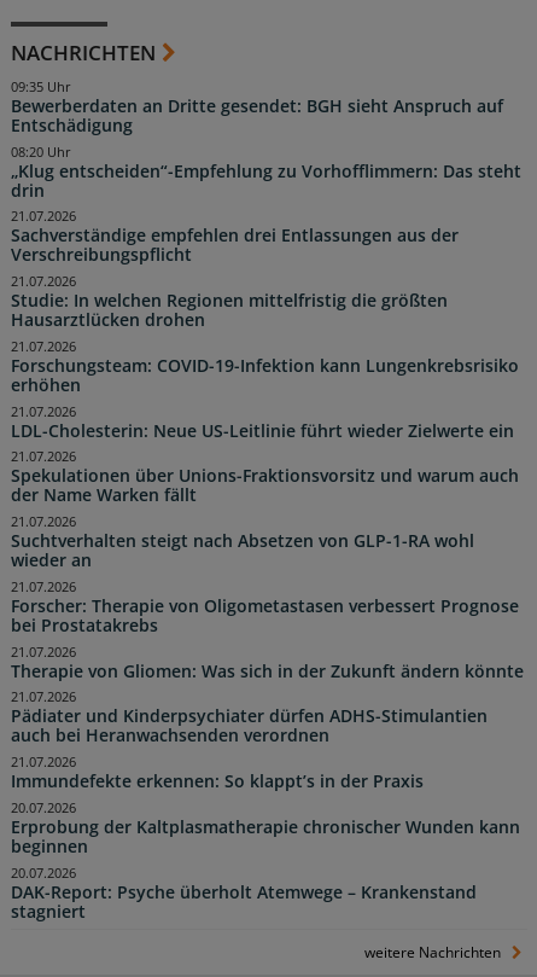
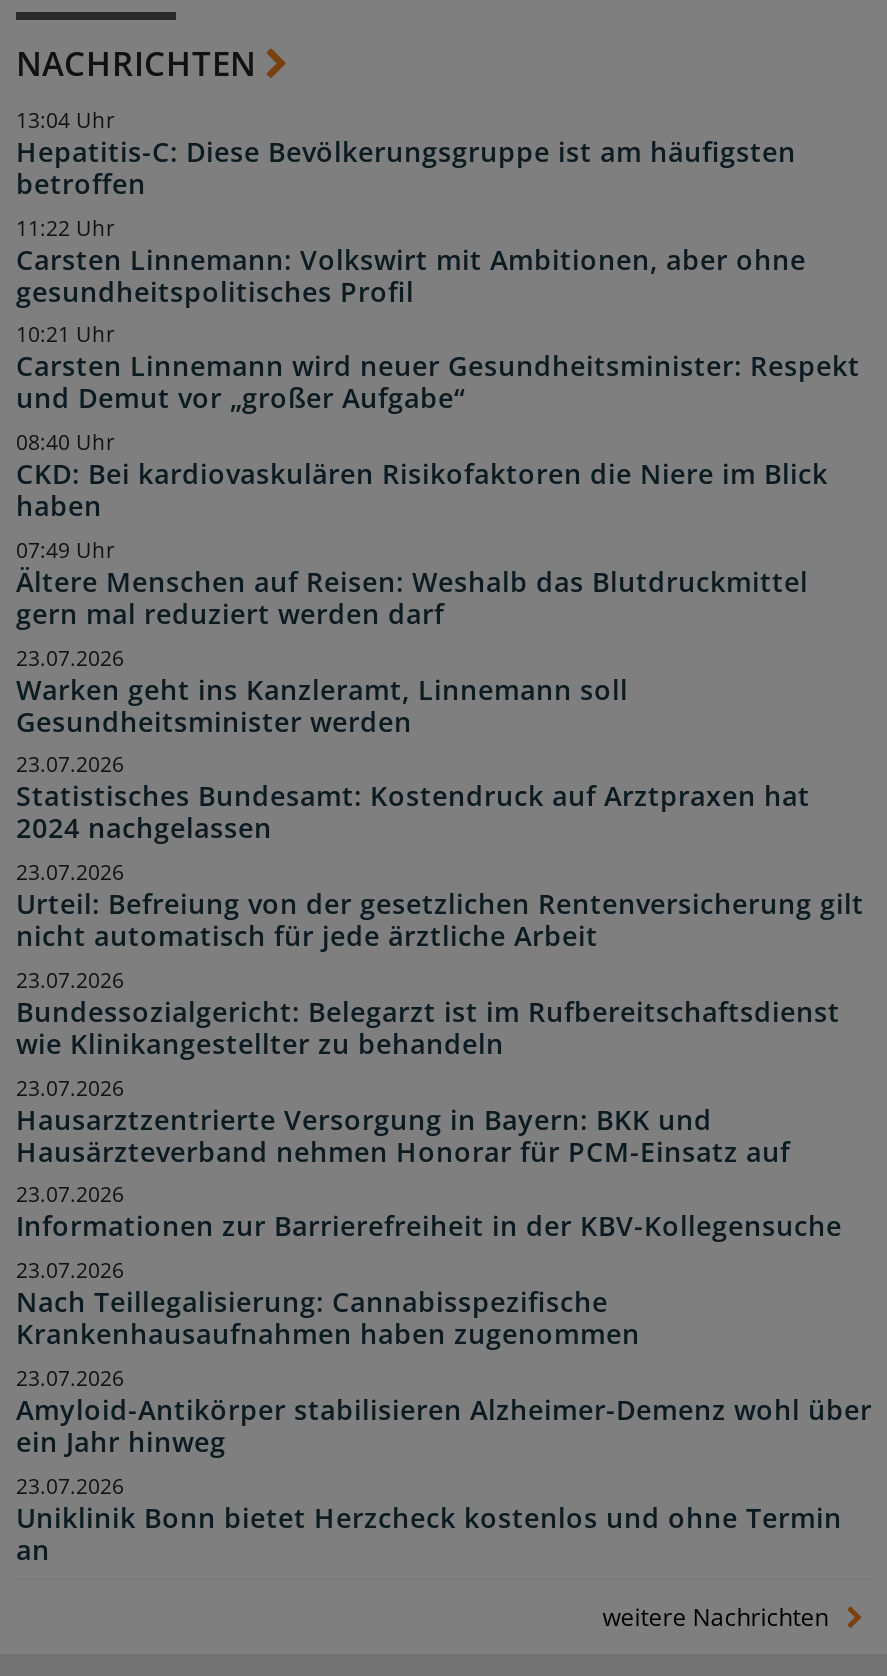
[11,78,71,95] 09:35 Uhr -> [16,106,116,134] 13:04 Uhr
[11,95,503,136] Bewerberdaten an Dritte gesendet: BGH sieht Anspruch auf | Entschädigung -> [16,134,796,202] Hepatitis-C: Diese Bevölkerungsgruppe ist am häufigsten | betroffen
[11,143,71,160] 08:20 Uhr -> [16,213,116,241] 11:22 Uhr
[11,160,521,201] „Klug entscheiden“-Empfehlung zu Vorhofflimmern: Das steht | drin -> [16,241,806,309] Carsten Linnemann: Volkswirt mit Ambitionen, aber ohne | gesundheitspolitisches Profil
[11,208,76,225] 21.07.2026 -> [16,321,116,349] 10:21 Uhr
[11,225,459,266] Sachverständige empfehlen drei Entlassungen aus der | Verschreibungspflicht -> [16,349,860,417] Carsten Linnemann wird neuer Gesundheitsminister: Respekt | und Demut vor „großer Aufgabe“
[11,273,76,290] 21.07.2026 -> [16,428,116,456] 08:40 Uhr
[11,290,448,331] Studie: In welchen Regionen mittelfristig die größten | Hausarztlücken drohen -> [16,456,828,524] CKD: Bei kardiovaskulären Risikofaktoren die Niere im Blick | haben
[11,338,76,355] 21.07.2026 -> [16,536,116,564] 07:49 Uhr
[11,355,519,396] Forschungsteam: COVID-19-Infektion kann Lungenkrebsrisiko | erhöhen -> [16,564,808,632] Ältere Menschen auf Reisen: Weshalb das Blutdruckmittel | gern mal reduziert werden darf
[11,403,76,420] 21.07.2026 -> [16,643,124,671] 23.07.2026
[11,420,514,442] LDL-Cholesterin: Neue US-Leitlinie führt wieder Zielwerte ein -> [16,671,628,739] Warken geht ins Kanzleramt, Linnemann soll | Gesundheitsminister werden
[11,449,76,465] 21.07.2026 -> [16,751,124,779] 23.07.2026
[11,465,519,506] Spekulationen über Unions-Fraktionsvorsitz und warum auch | der Name Warken fällt -> [16,779,810,847] Statistisches Bundesamt: Kostendruck auf Arztpraxen hat | 2024 nachgelassen
[11,513,76,530] 21.07.2026 -> [16,858,124,886] 23.07.2026
[11,530,474,571] Suchtverhalten steigt nach Absetzen von GLP-1-RA wohl | wieder an -> [16,886,864,954] Urteil: Befreiung von der gesetzlichen Rentenversicherung gilt | nicht automatisch für jede ärztliche Arbeit
[11,578,76,595] 21.07.2026 -> [16,966,124,994] 23.07.2026
[11,595,519,636] Forscher: Therapie von Oligometastasen verbessert Prognose | bei Prostatakrebs -> [16,994,840,1062] Bundessozialgericht: Belegarzt ist im Rufbereitschaftsdienst | wie Klinikangestellter zu behandeln
[11,643,76,660] 21.07.2026 -> [16,1073,124,1101] 23.07.2026
[11,660,524,682] Therapie von Gliomen: Was sich in der Zukunft ändern könnte -> [16,1101,790,1169] Hausarztzentrierte Versorgung in Bayern: BKK und | Hausärzteverband nehmen Honorar für PCM-Einsatz auf
[11,689,76,706] 21.07.2026 -> [16,1181,124,1209] 23.07.2026
[11,706,488,747] Pädiater und Kinderpsychiater dürfen ADHS-Stimulantien | auch bei Heranwachsenden verordnen -> [16,1209,842,1245] Informationen zur Barrierefreiheit in der KBV-Kollegensuche
[11,754,76,771] 21.07.2026 -> [16,1256,124,1284] 23.07.2026
[11,771,424,792] Immundefekte erkennen: So klappt’s in der Praxis -> [16,1284,640,1352] Nach Teillegalisierung: Cannabisspezifische | Krankenhausaufnahmen haben zugenommen
[11,799,76,816] 20.07.2026 -> [16,1364,124,1392] 23.07.2026
[11,816,520,857] Erprobung der Kaltplasmatherapie chronischer Wunden kann | beginnen -> [16,1392,872,1460] Amyloid-Antikörper stabilisieren Alzheimer-Demenz wohl über | ein Jahr hinweg
[11,864,76,881] 20.07.2026 -> [16,1471,124,1499] 23.07.2026
[11,881,477,922] DAK-Report: Psyche überholt Atemwege – Krankenstand | stagniert -> [16,1499,842,1567] Uniklinik Bonn bietet Herzcheck kostenlos und ohne Termin | an

